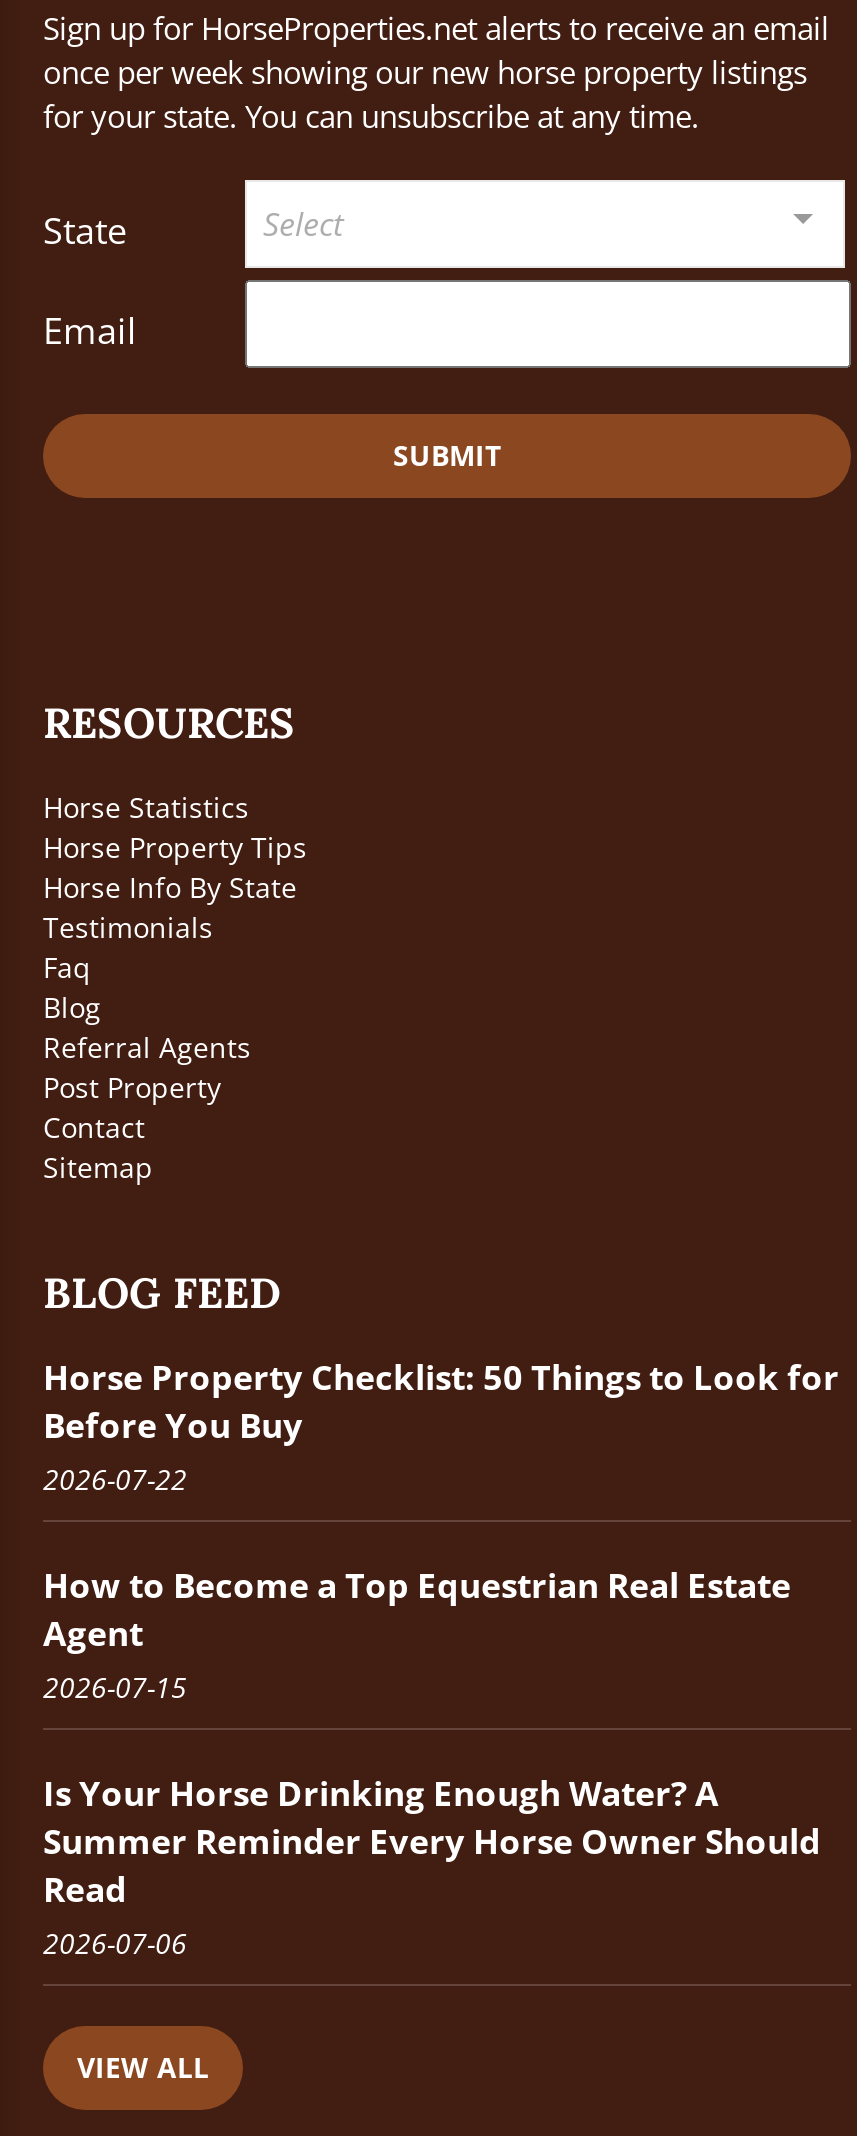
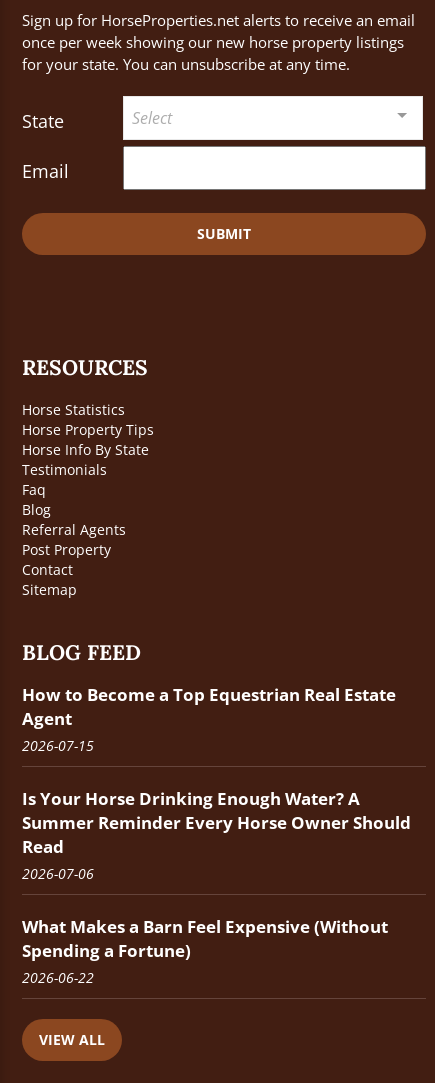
[43,1355,839,1499] Horse Property Checklist: 50 Things to Look for | Before You Buy | 2026-07-22 -> none
moved [43,1563,821,1963] -> [22,683,411,883]: How to Become a Top Equestrian Real Estate | Agent | 2026-07-15 | Is Your Horse Drinking Enough Water? A | Summer Reminder Every Horse Owner Should | Read | 2026-07-06
none -> [22,915,388,987] What Makes a Barn Feel Expensive (Without | Spending a Fortune) | 2026-06-22

